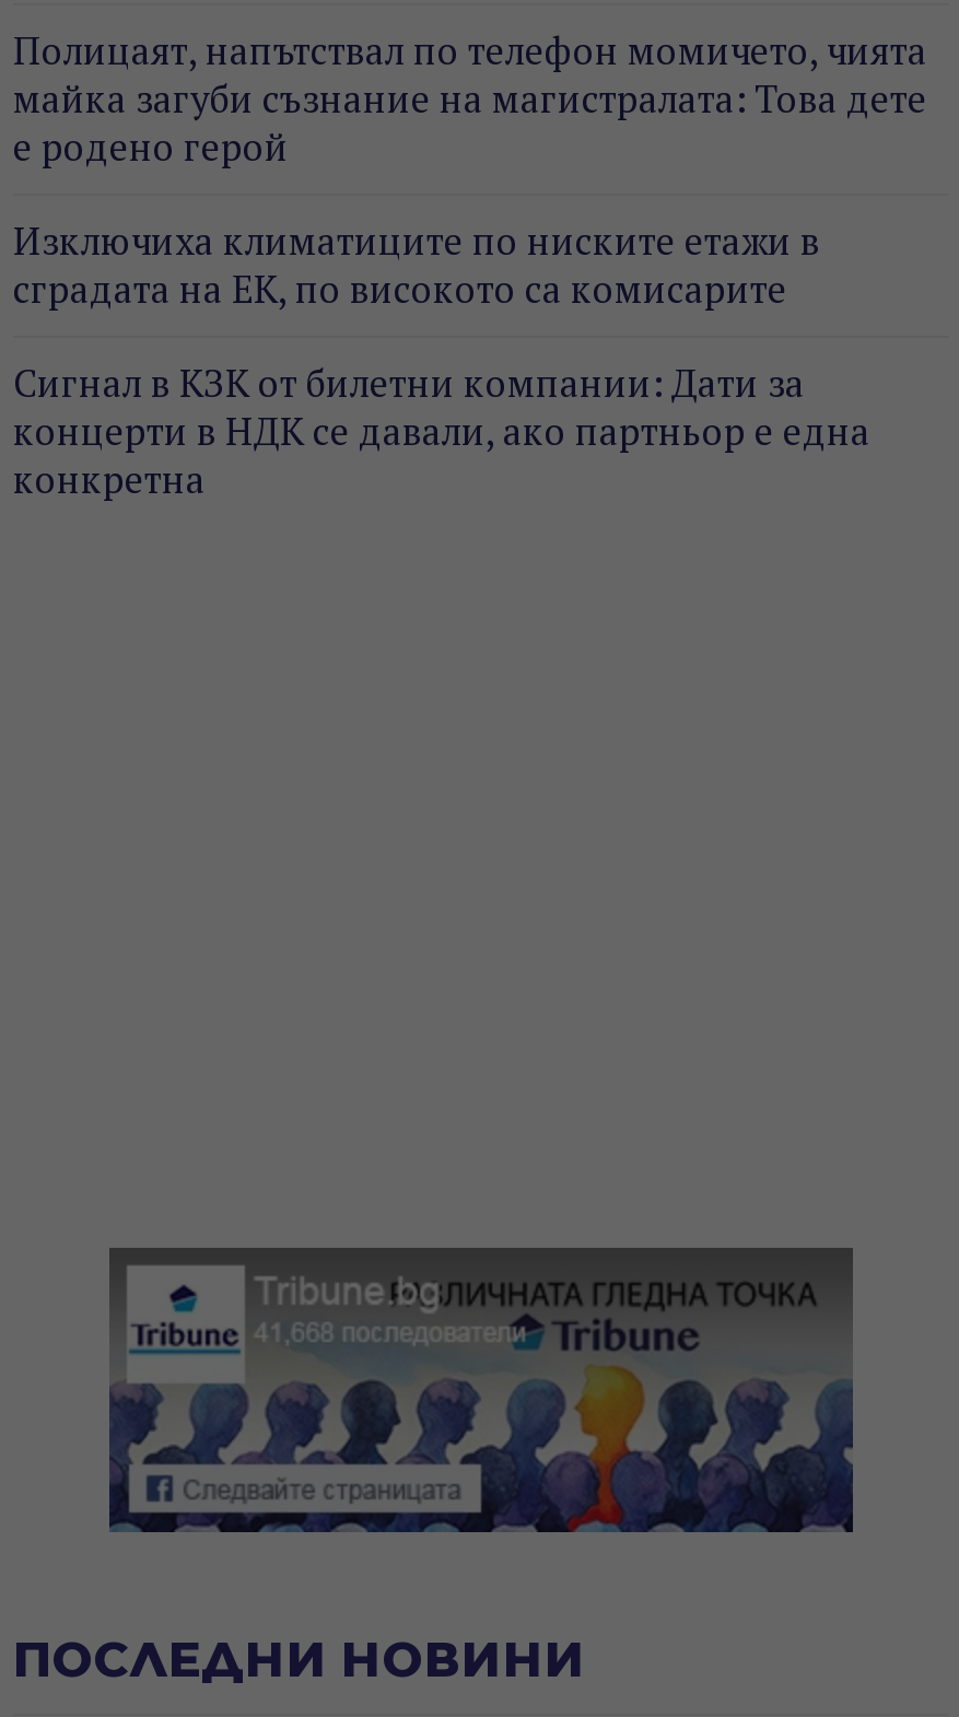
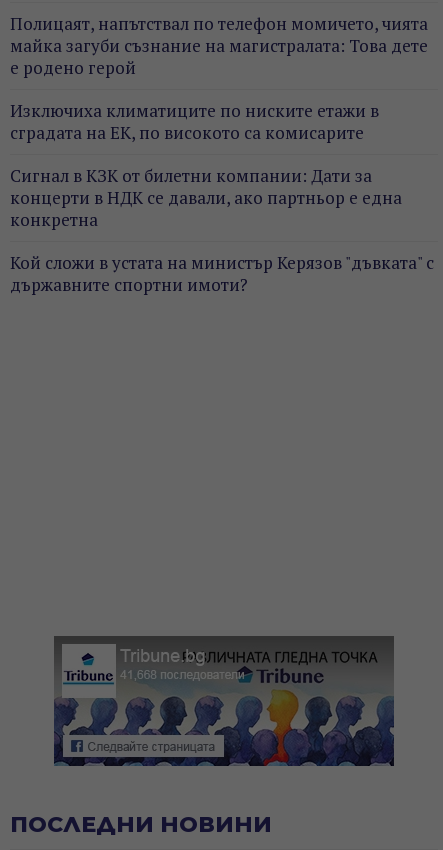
none -> [10,251,434,296] Кой сложи в устата на министър Керязов "дъвката" с | държавните спортни имоти?

